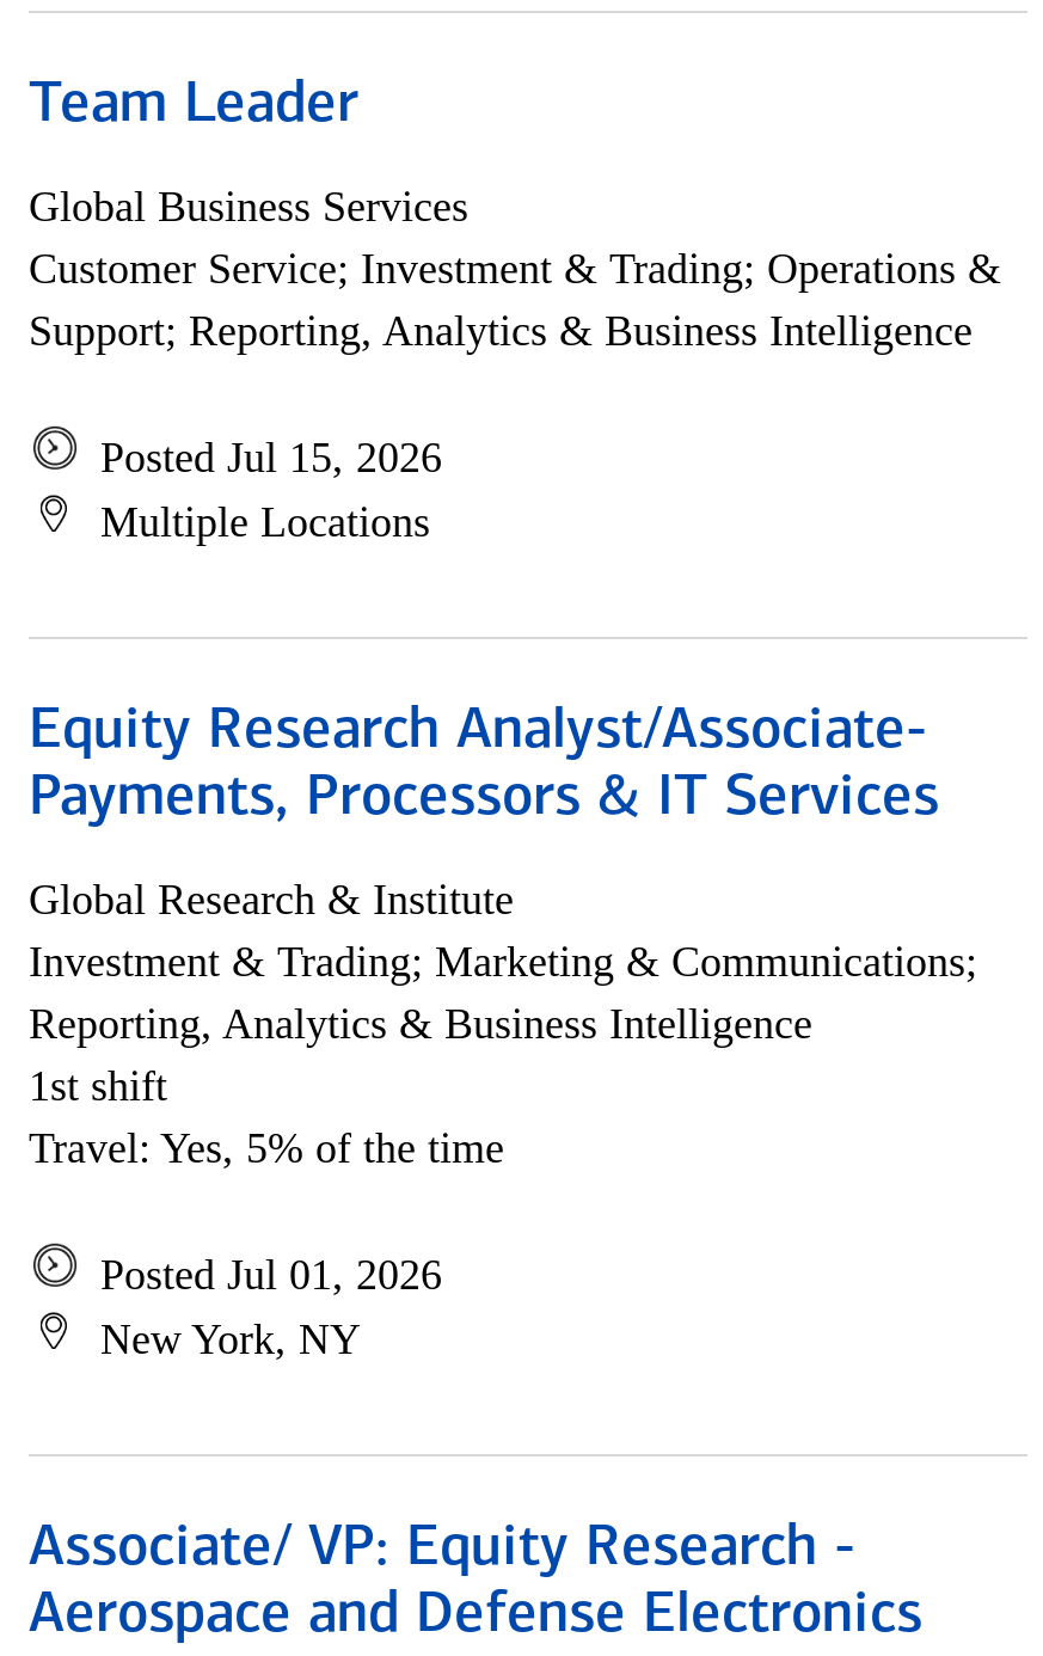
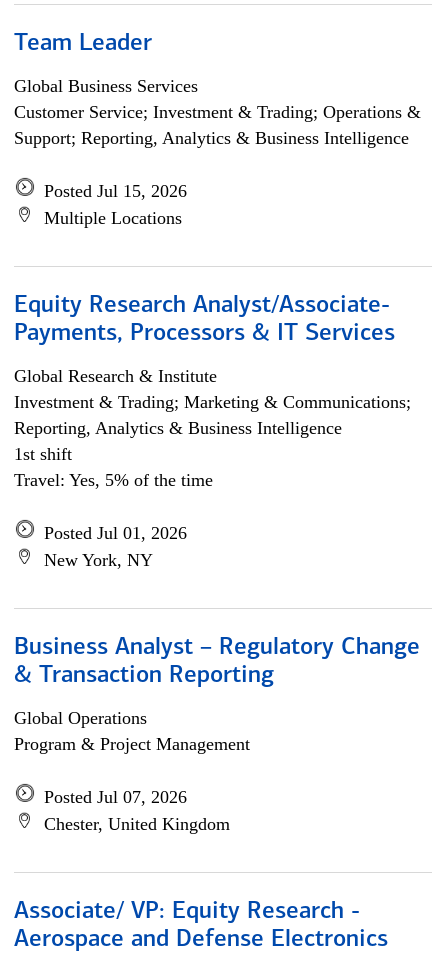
none -> [14,636,420,834] Business Analyst – Regulatory Change | & Transaction Reporting | Global Operations | Program & Project Management | Posted Jul 07, 2026 | Chester, United Kingdom

